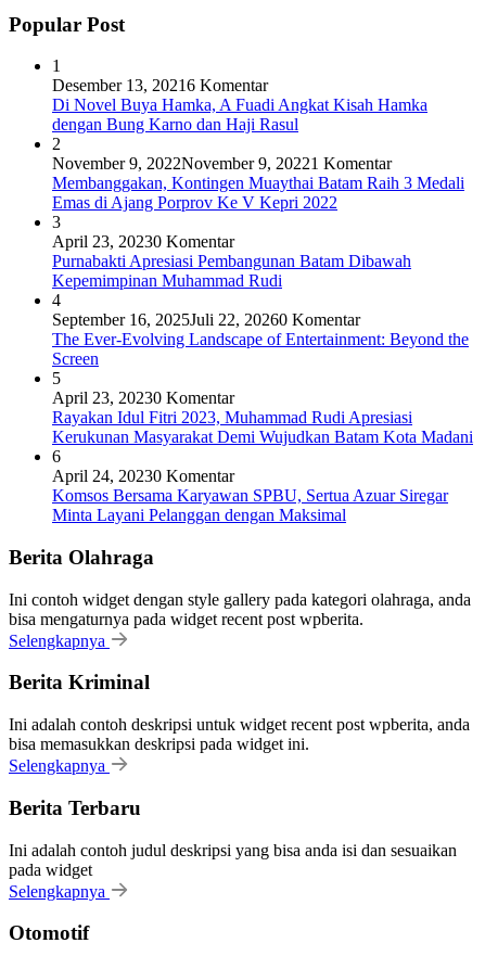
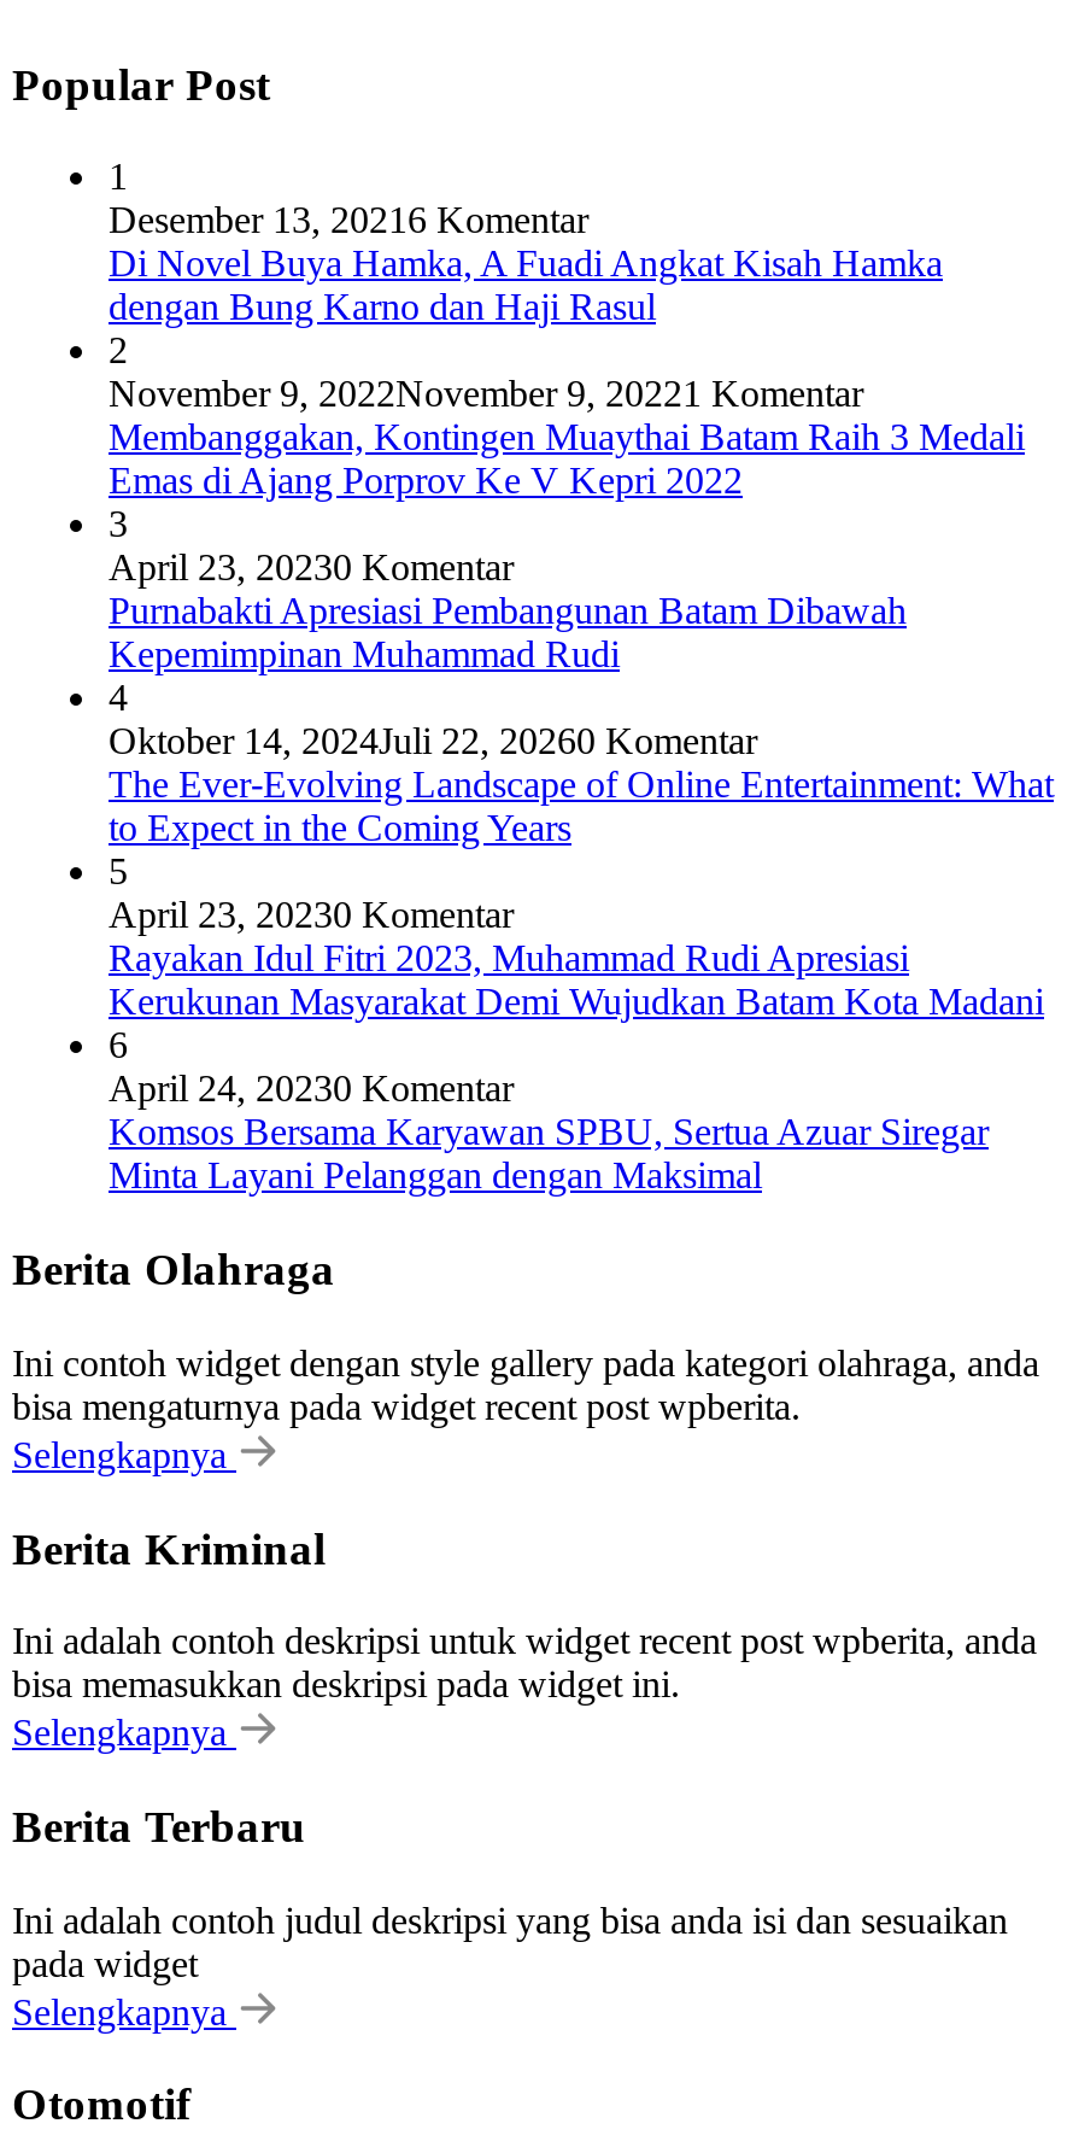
[52,311,469,368] September 16, 2025Juli 22, 20260 Komentar | The Ever-Evolving Landscape of Entertainment: Beyond the | Screen -> [109,721,1054,848] Oktober 14, 2024Juli 22, 20260 Komentar | The Ever-Evolving Landscape of Online Entertainment: What | to Expect in the Coming Years

